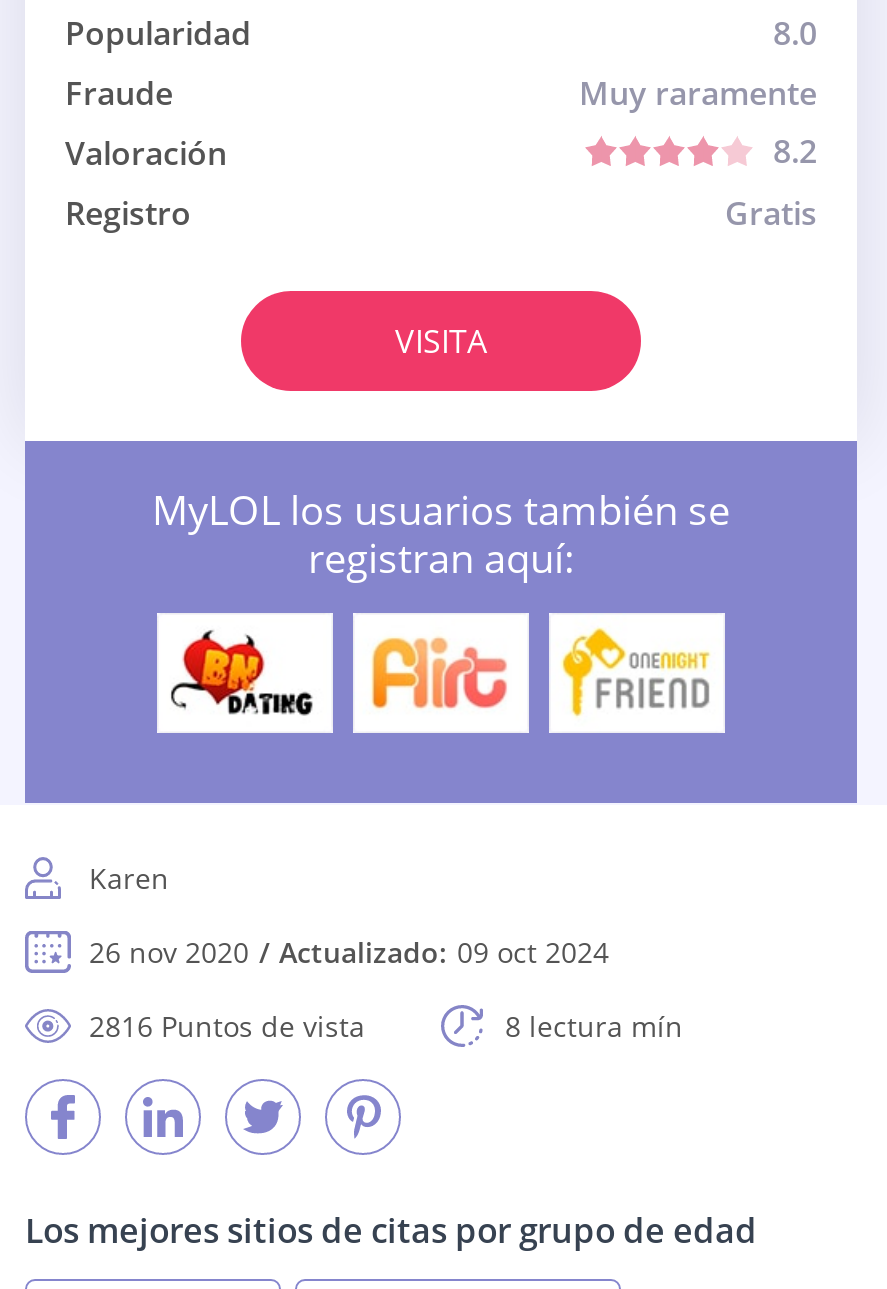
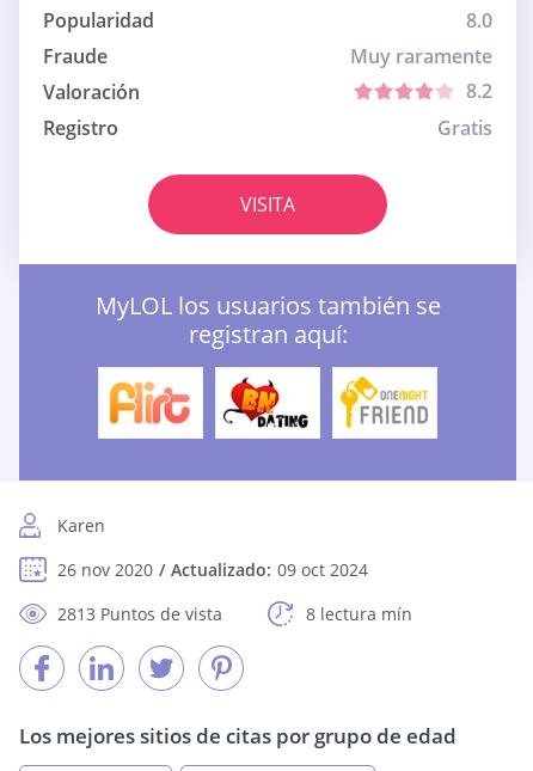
[169,629,315,717] [image] -> [106,378,191,428] [image]
[367,631,509,715] [image] -> [222,377,310,429] [image]
[89,1007,365,1045] 2816 Puntos de vista -> [57,603,222,625] 2813 Puntos de vista

